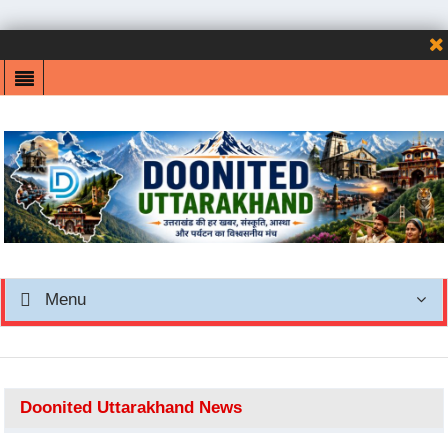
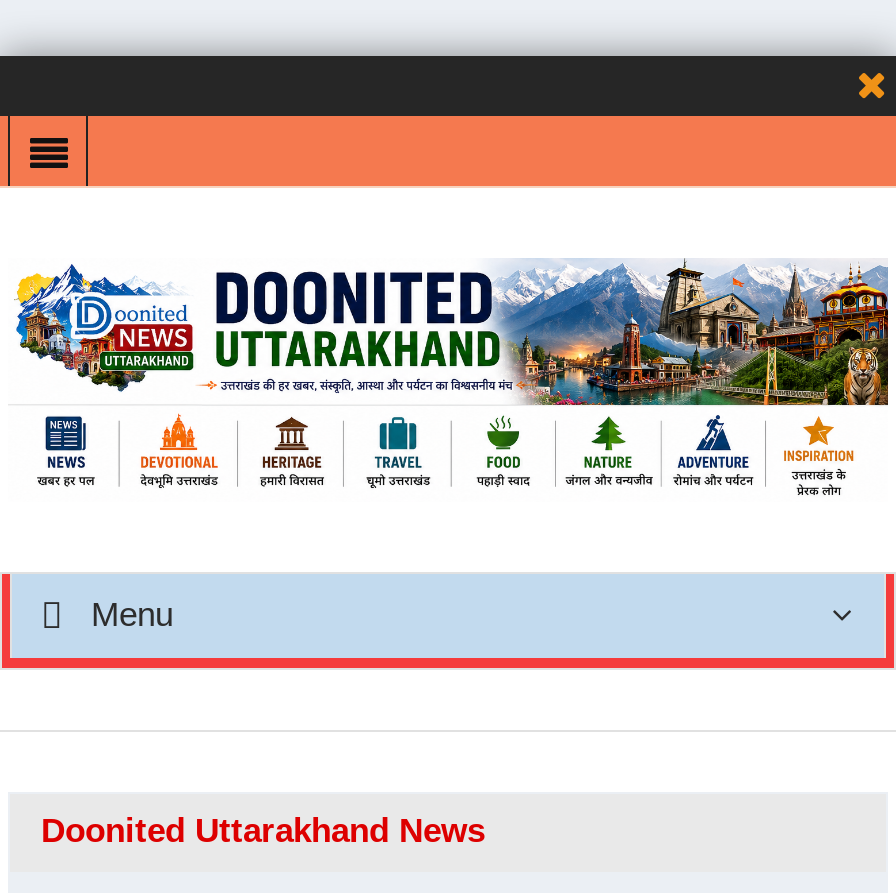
[3,130,445,244] [image] -> [8,258,888,496] [image]

